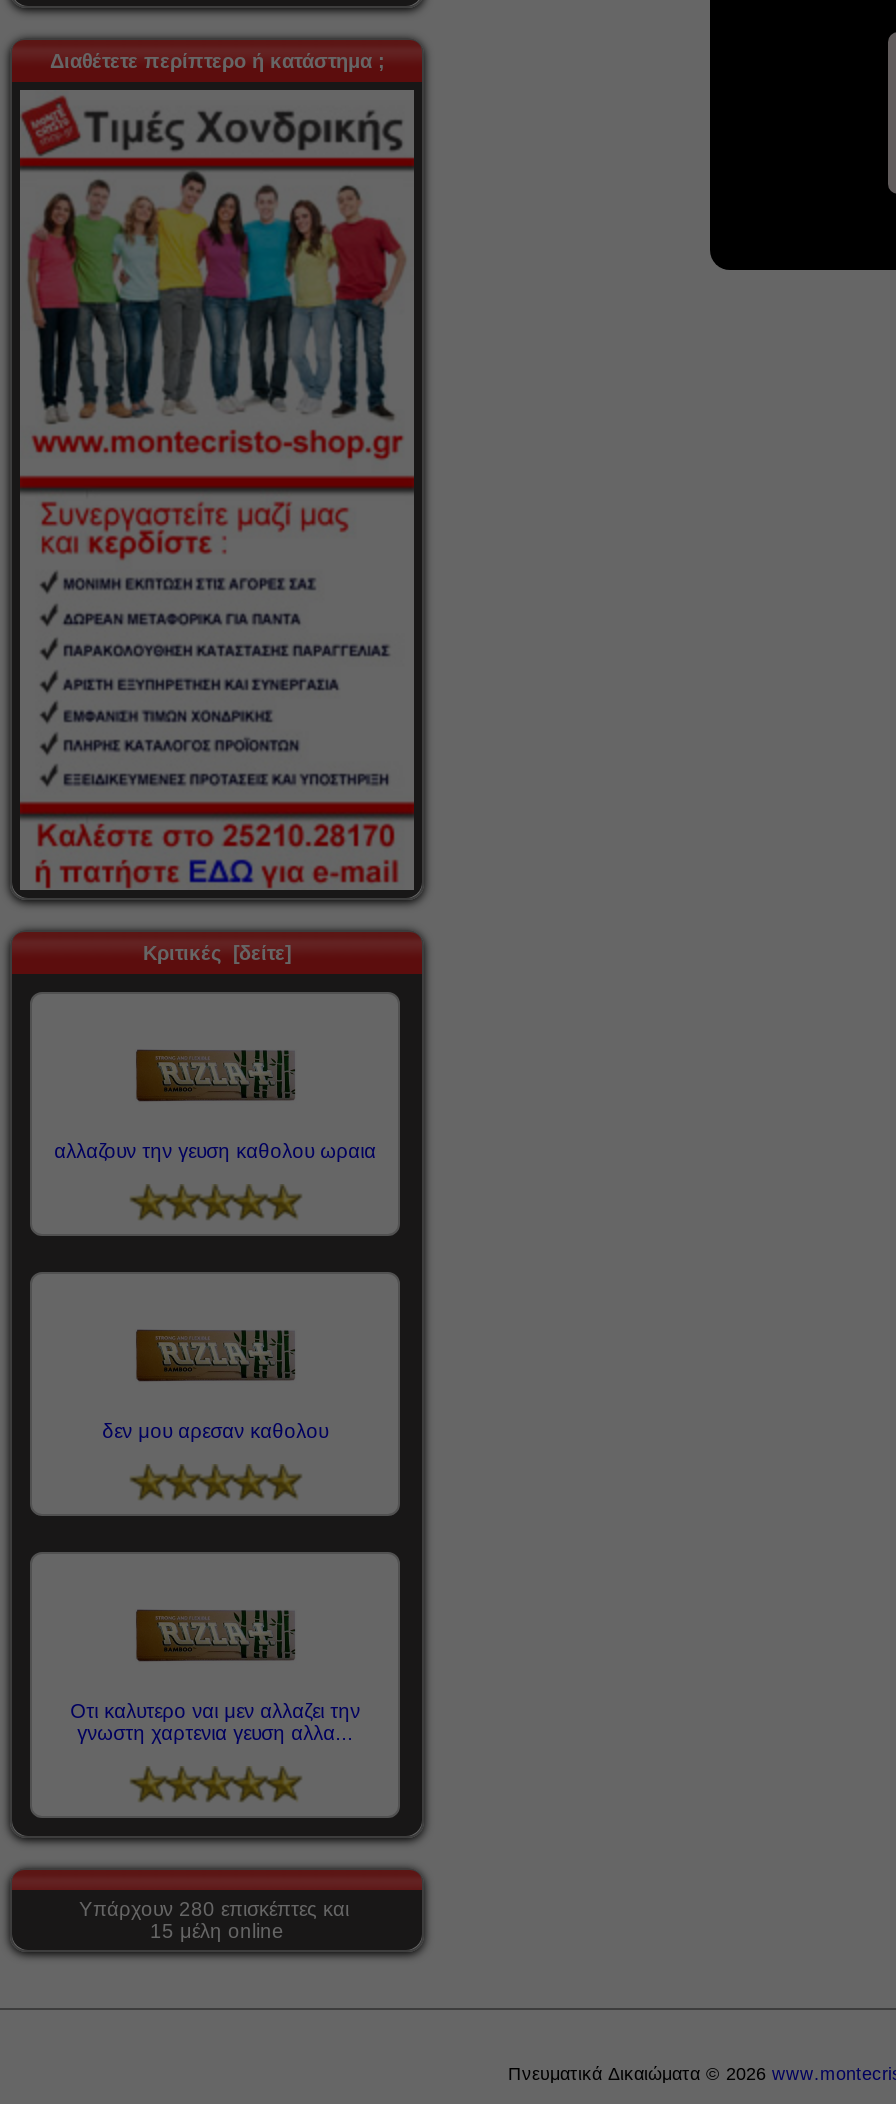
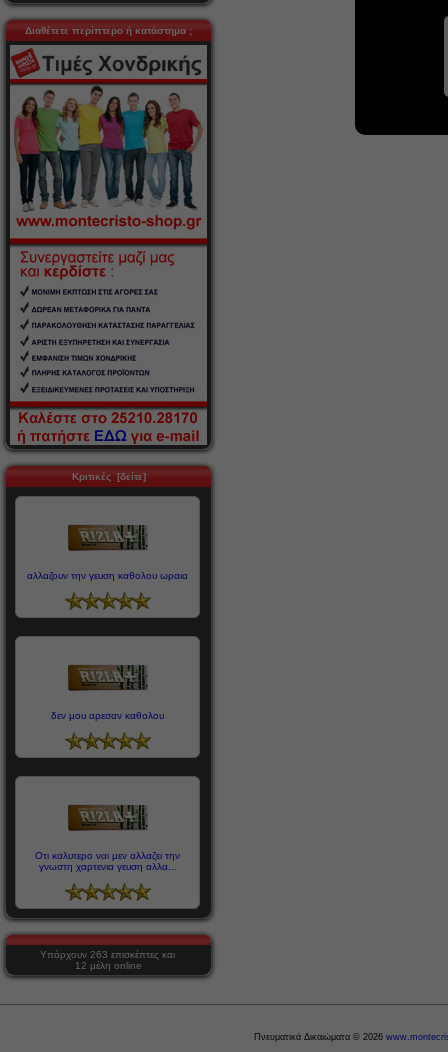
[79,1898,355,1920] Υπάρχουν 280 επισκέπτες και -> [39,949,177,960] Υπάρχουν 263 επισκέπτες και
[150,1920,284,1942] 15 μέλη online -> [75,960,142,971] 12 μέλη online

